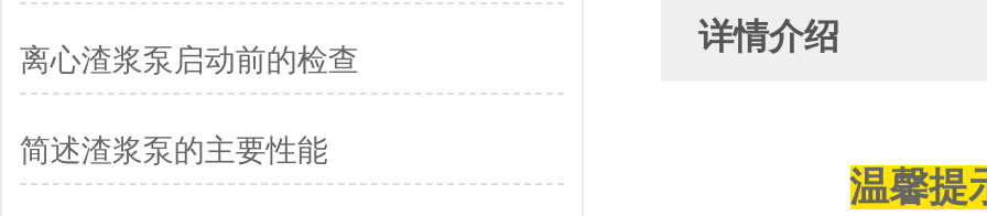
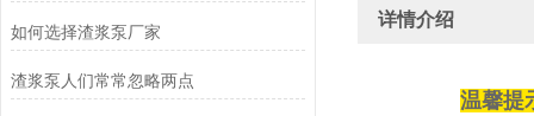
[20,42,359,77] 离心渣浆泵启动前的检查 -> [11,22,161,41] 如何选择渣浆泵厂家
[20,132,328,168] 简述渣浆泵的主要性能 -> [11,71,194,90] 渣浆泵人们常常忽略两点

